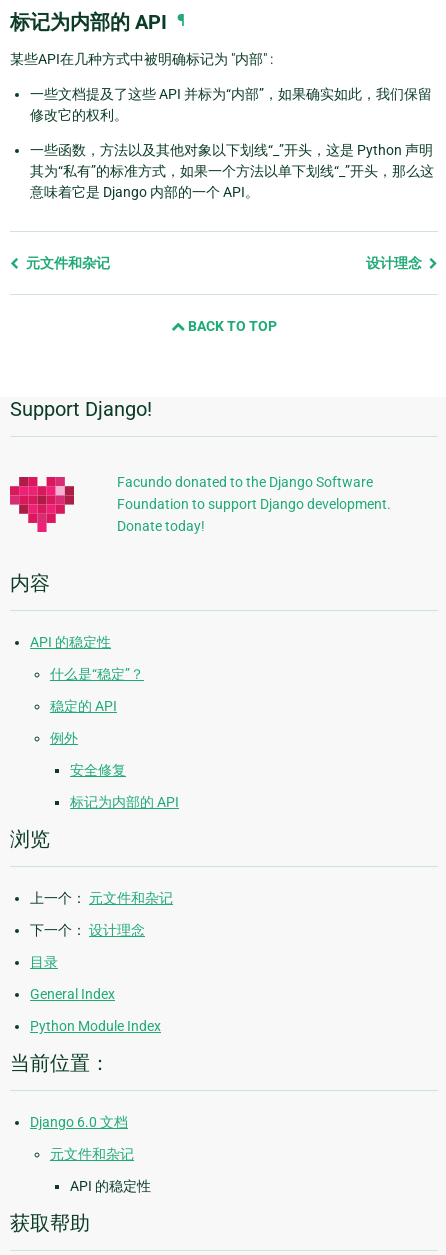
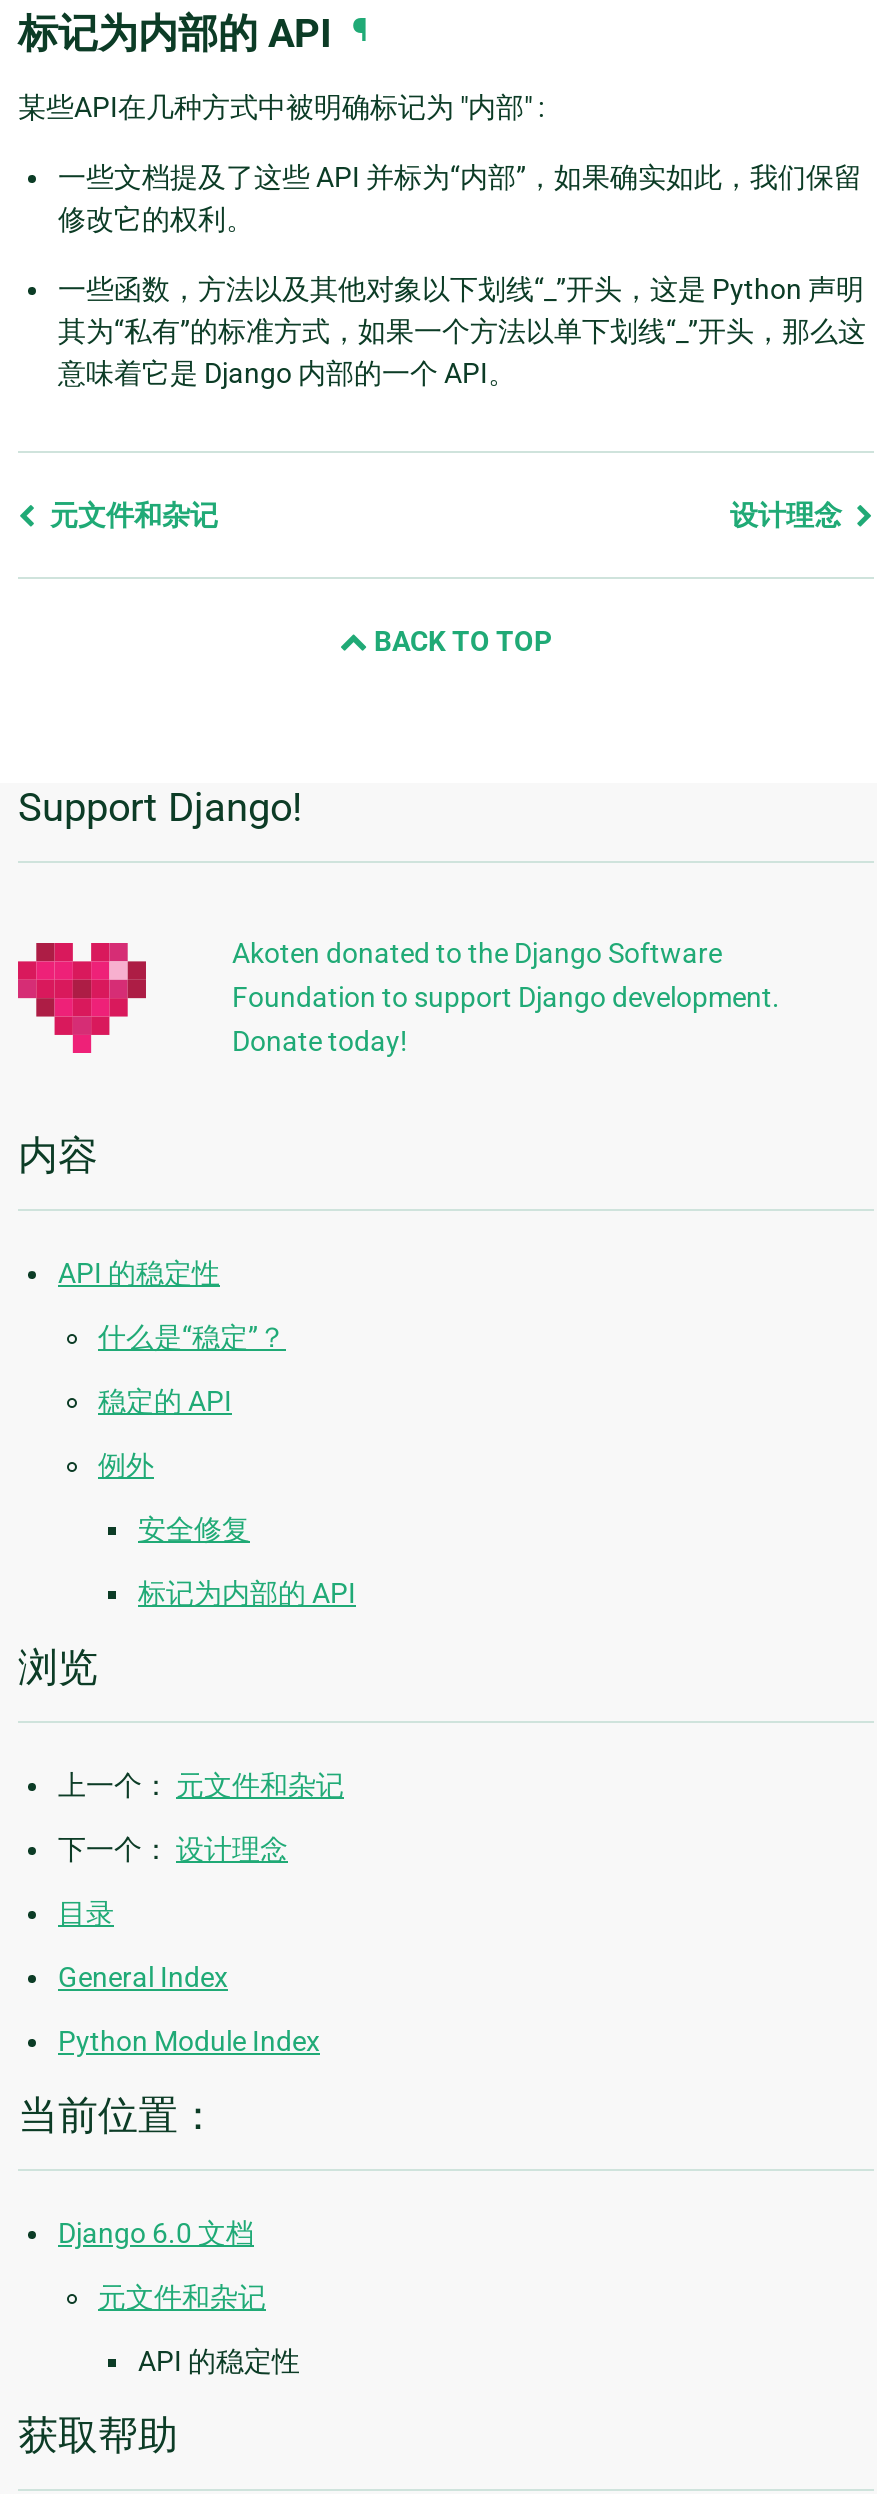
[117,474,373,490] Facundo donated to the Django Software -> [232,937,722,969] Akoten donated to the Django Software

